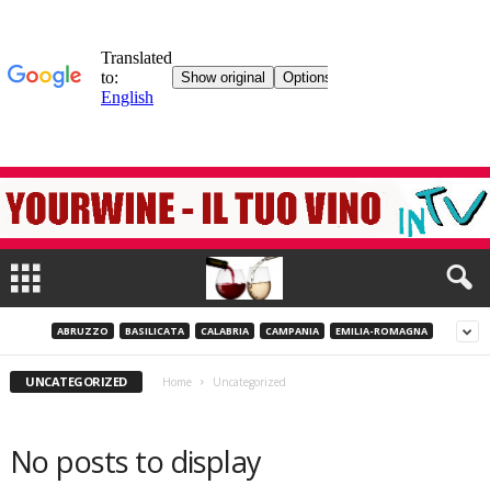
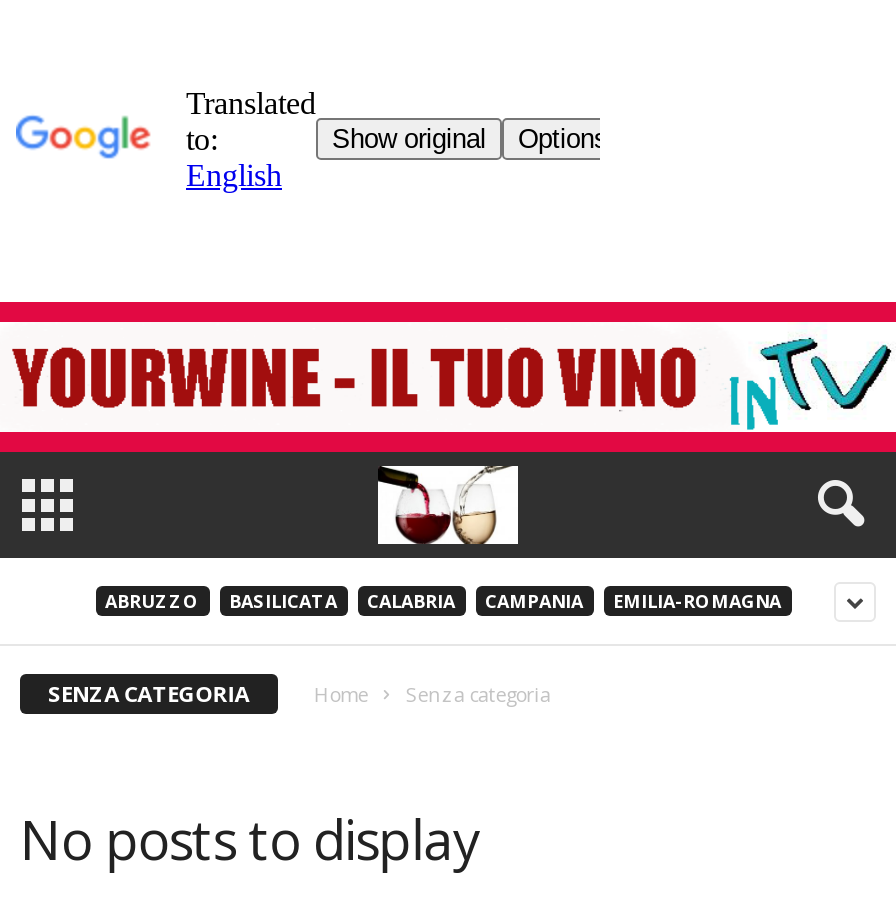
[25,373,127,390] UNCATEGORIZED -> [48,678,250,708] SENZA CATEGORIA
[212,374,286,390] Uncategorized -> [406,680,550,708] Senza categoria

